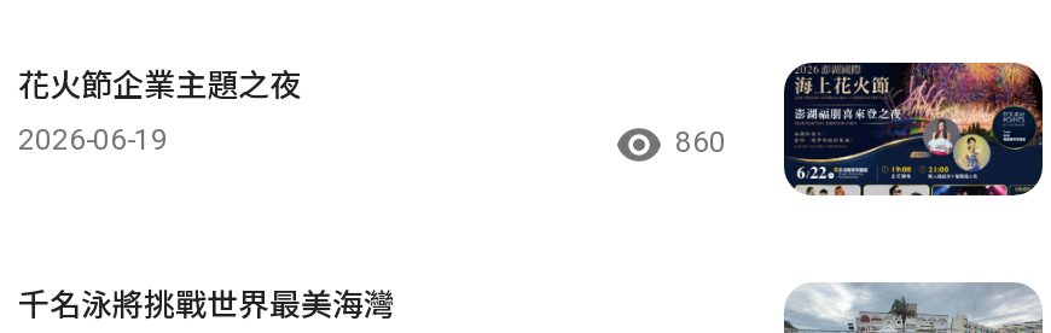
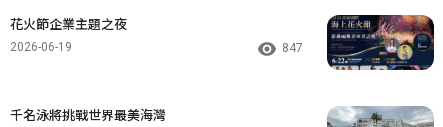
[675,126,726,160] 860 -> [282,41,303,55] 847

